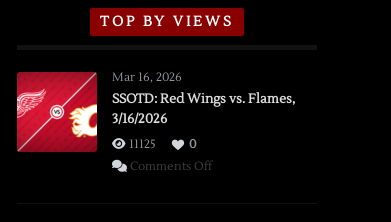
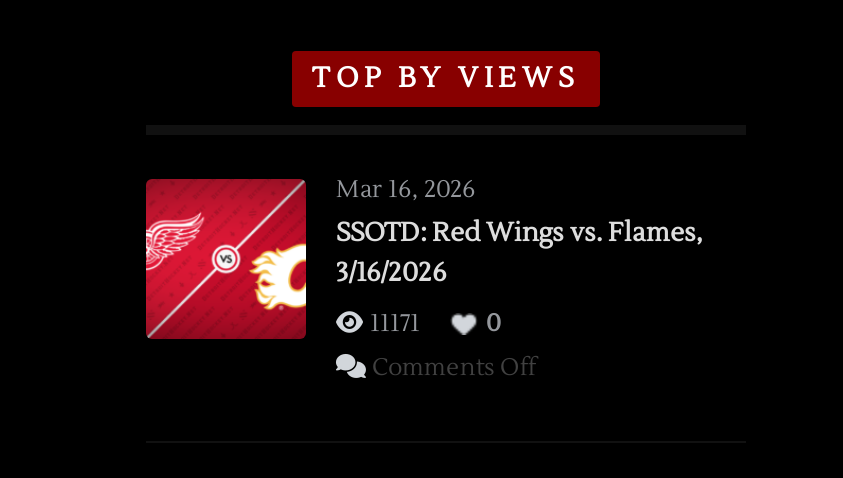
[126,137,156,152] 11125 -> [364,309,420,339] 11171

